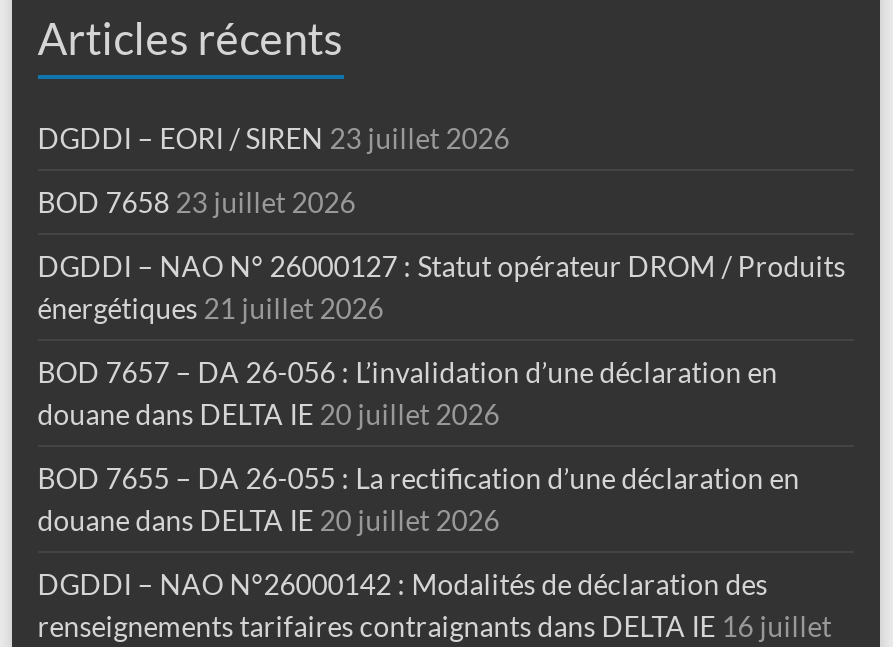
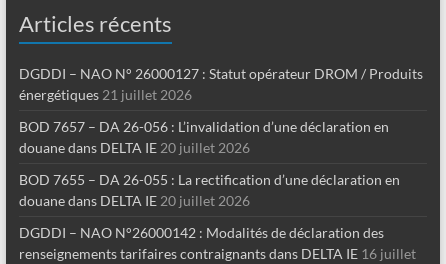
[38,121,510,219] DGDDI – EORI / SIREN 23 juillet 2026 | BOD 7658 23 juillet 2026 -> none

